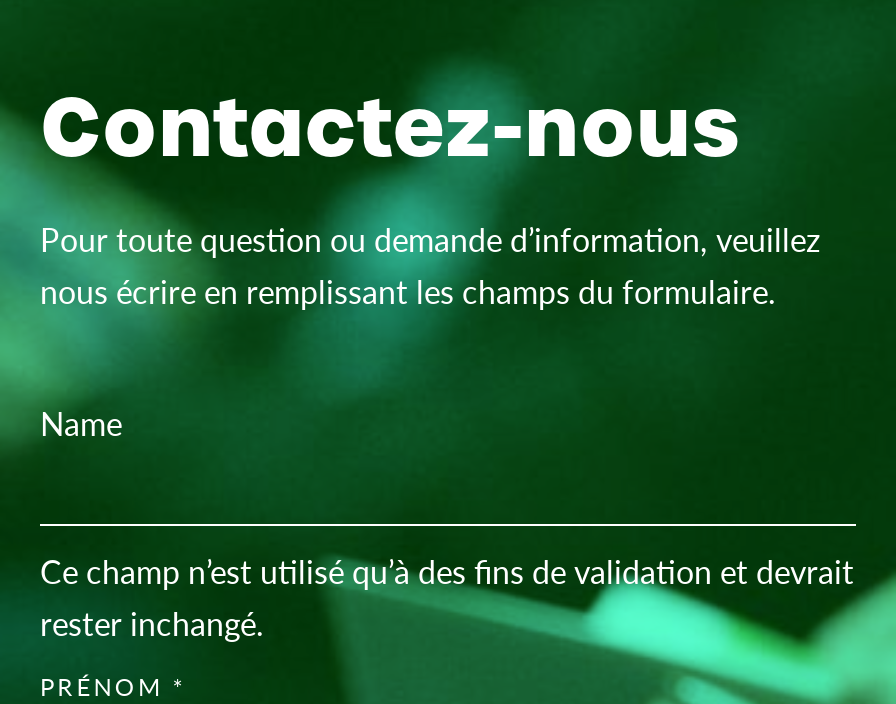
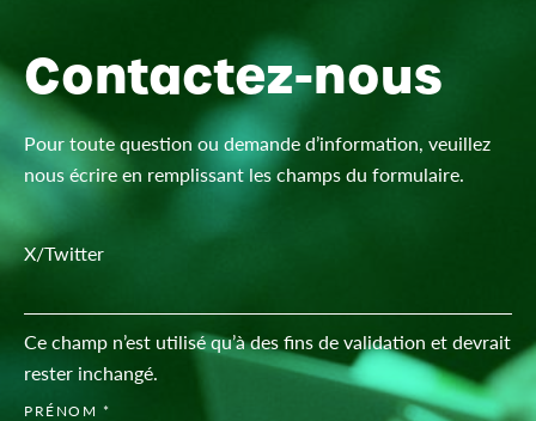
[40,399,122,445] Name -> [24,239,104,266] X/Twitter

